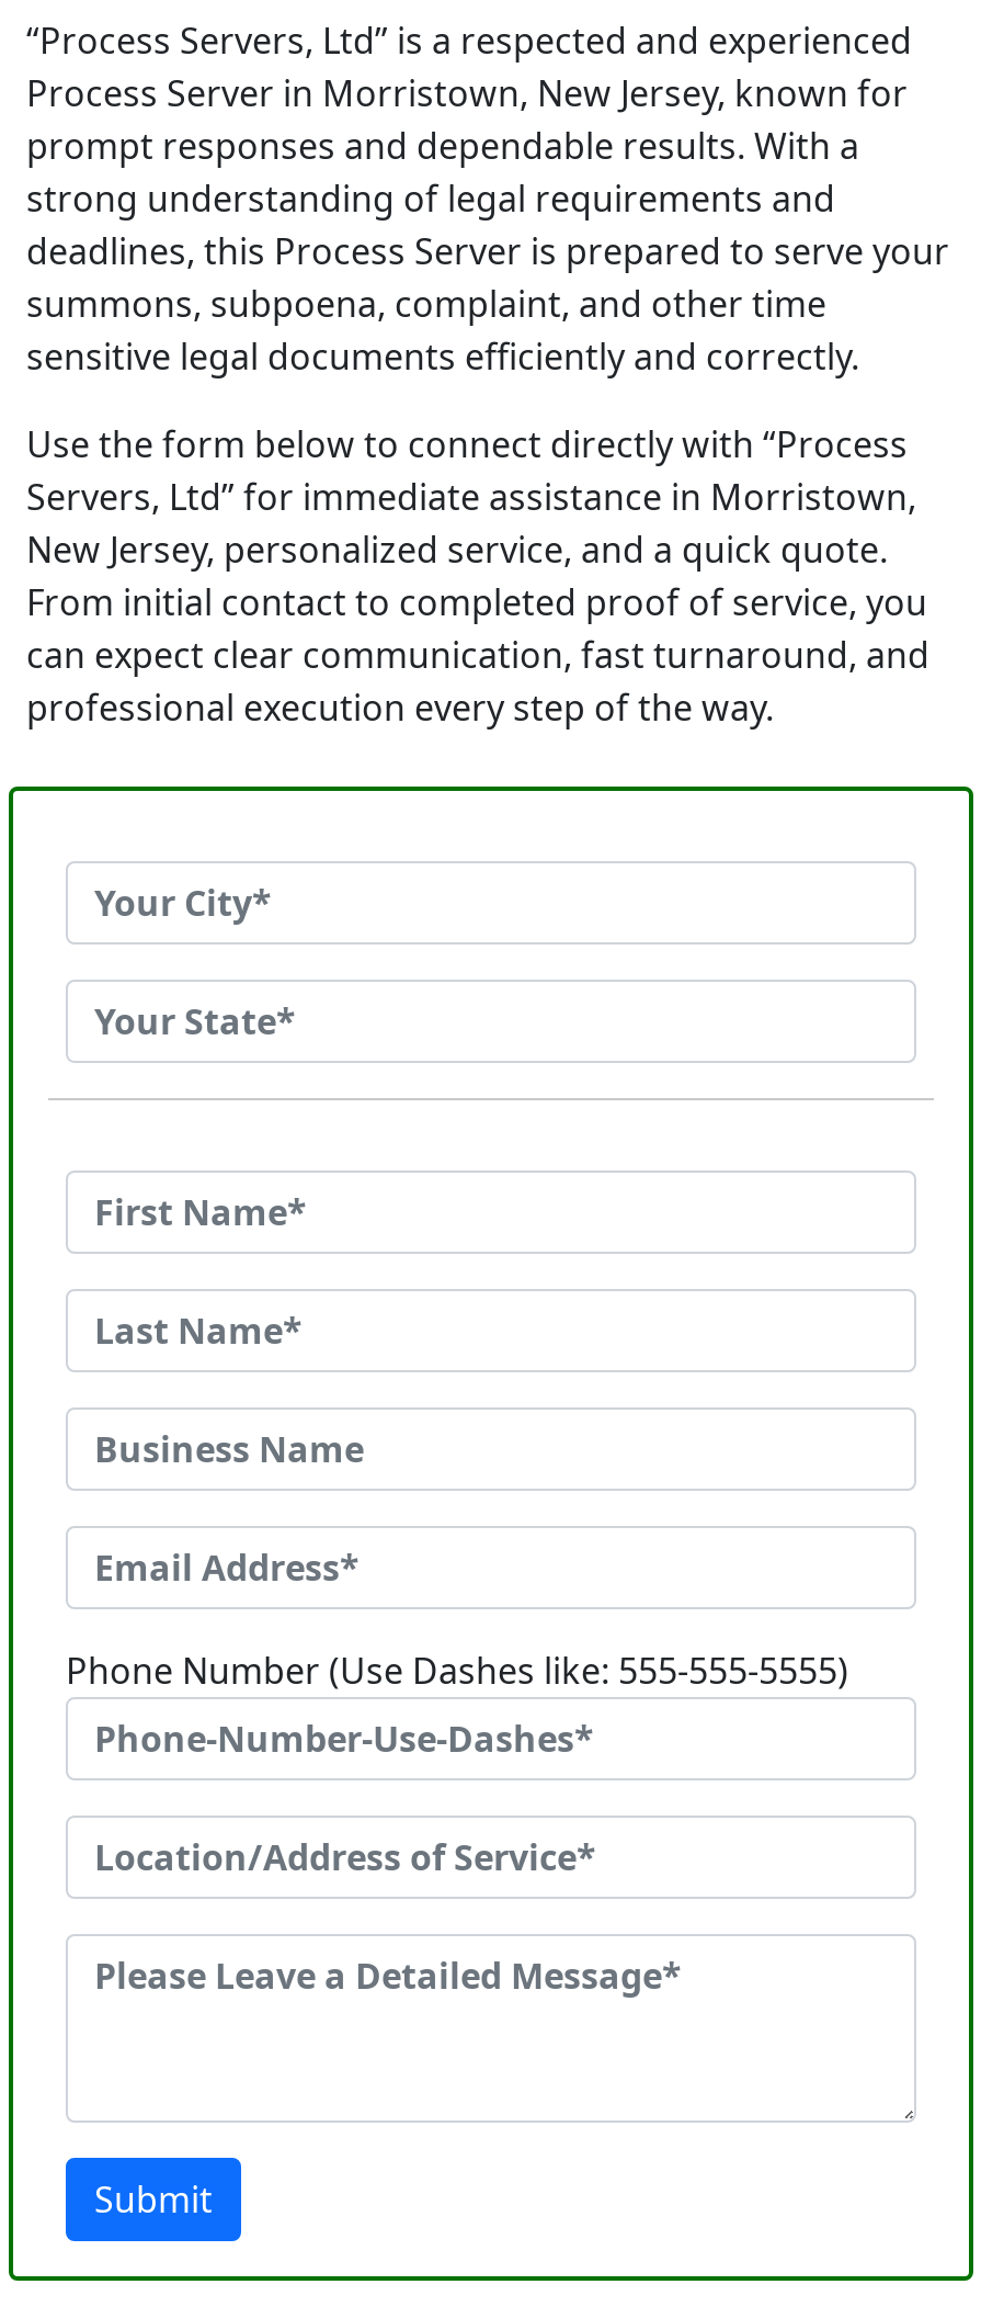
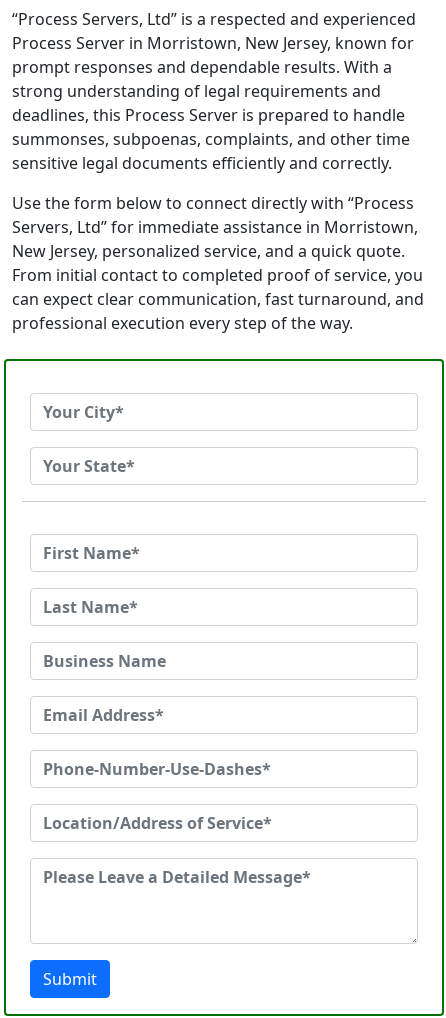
[26,227,949,328] deadlines, this Process Server is prepared to serve your | summons, subpoena, complaint, and other time -> [12,104,410,150] deadlines, this Process Server is prepared to handle | summonses, subpoenas, complaints, and other time
[66,1647,848,1695] Phone Number (Use Dashes like: 555-555-5555) -> none

